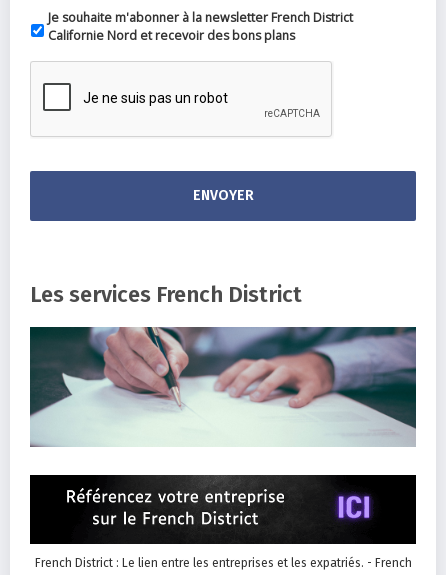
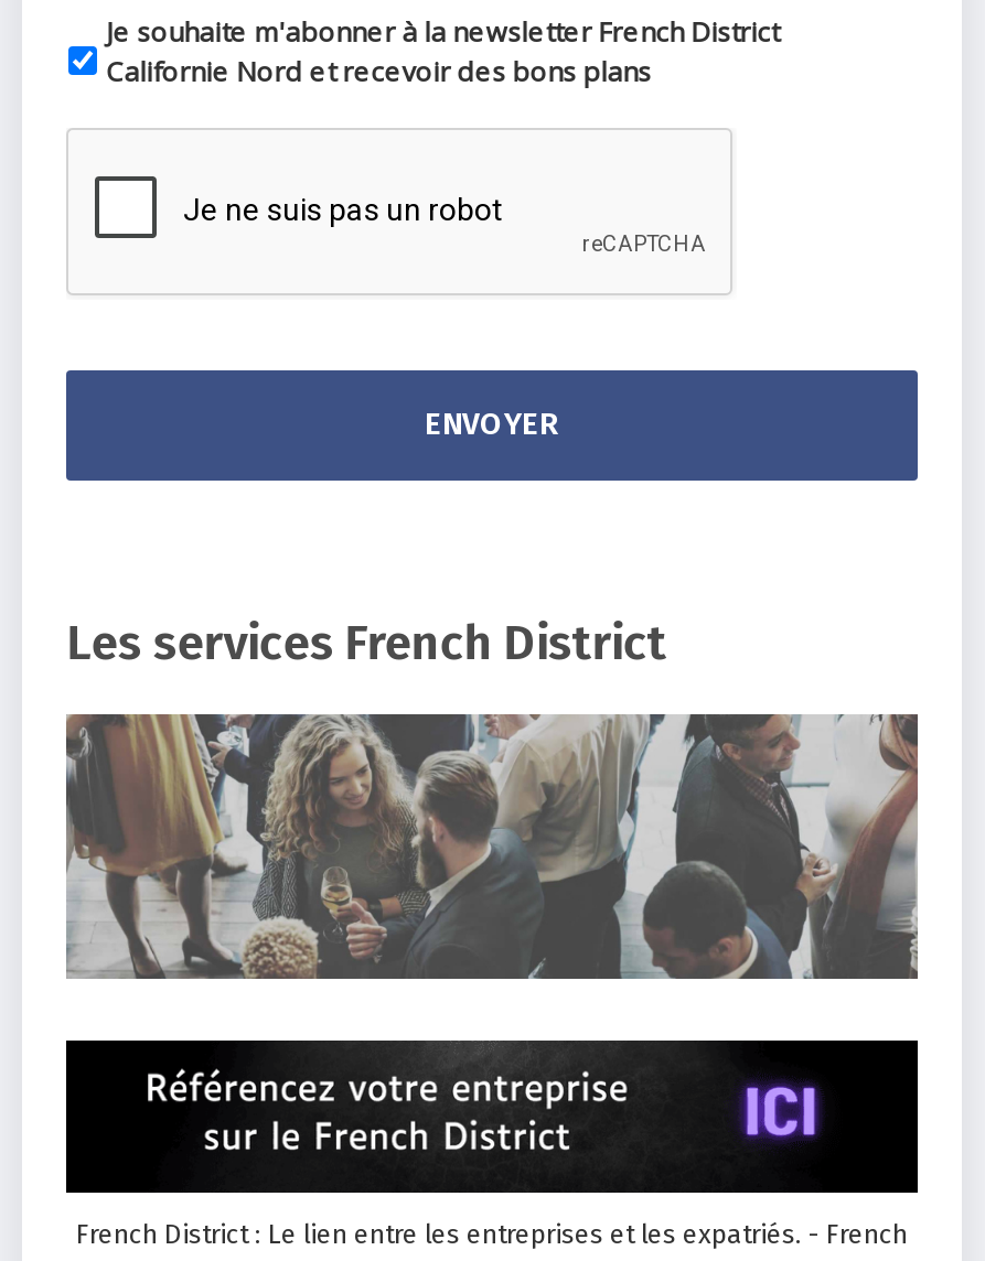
[29,326,416,447] [image] -> [64,712,918,981] [image]

